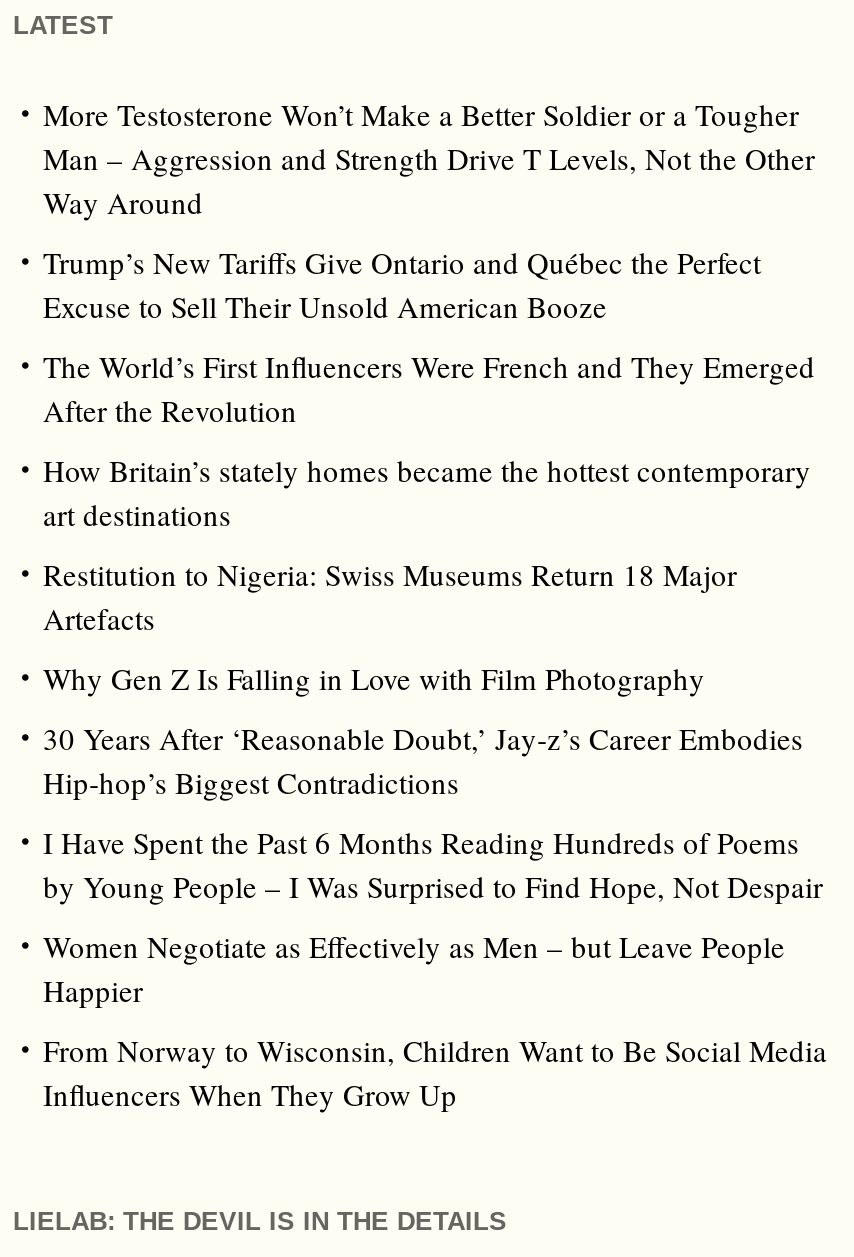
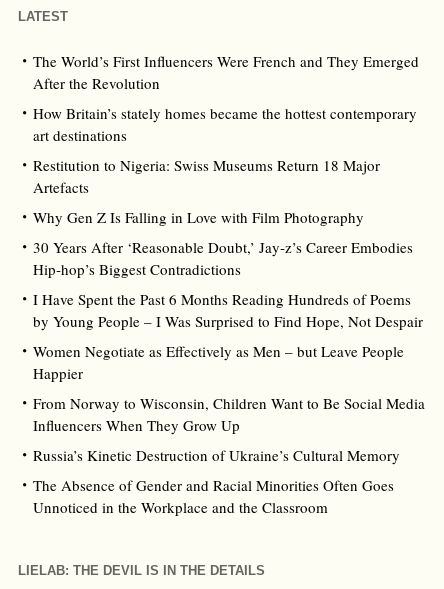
[43,94,815,326] More Testosterone Won’t Make a Better Soldier or a Tougher | Man – Aggression and Strength Drive T Levels, Not the Other | Way Around | Trump’s New Tariffs Give Ontario and Québec the Perfect | Excuse to Sell Their Unsold American Booze -> none
moved [43,346,827,1114] -> [33,51,425,435]: The World’s First Influencers Were French and They Emerged | After the Revolution | How Britain’s stately homes became the hottest contemporary | ... | From Norway to Wisconsin, Children Want to Be Social Media | Influencers When They Grow Up
none -> [33,445,400,517] Russia’s Kinetic Destruction of Ukraine’s Cultural Memory | The Absence of Gender and Racial Minorities Often Goes | Unnoticed in the Workplace and the Classroom

